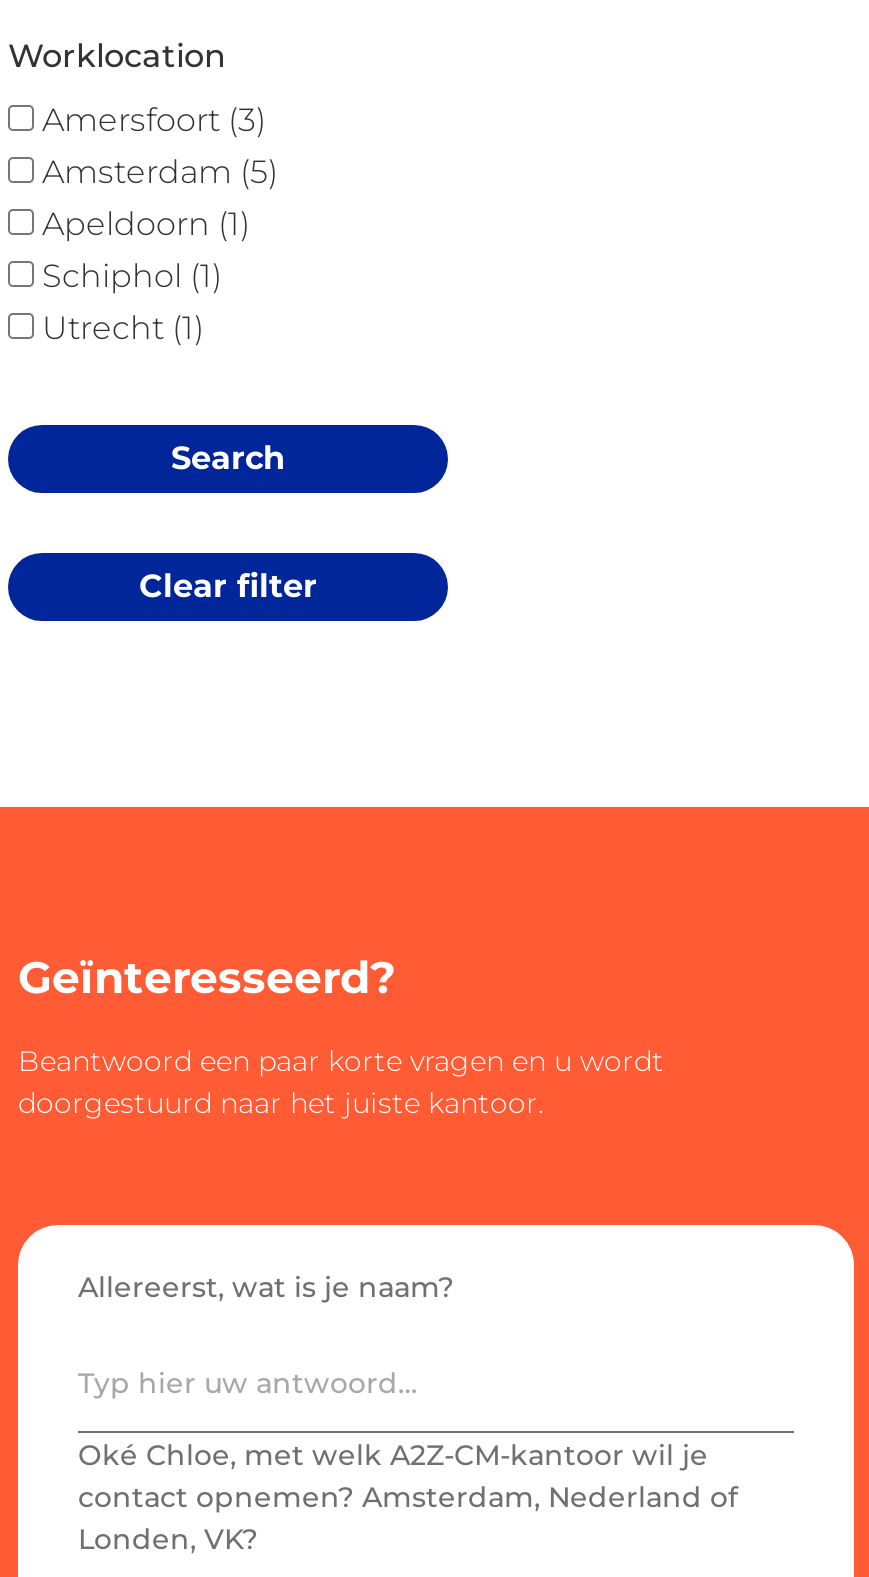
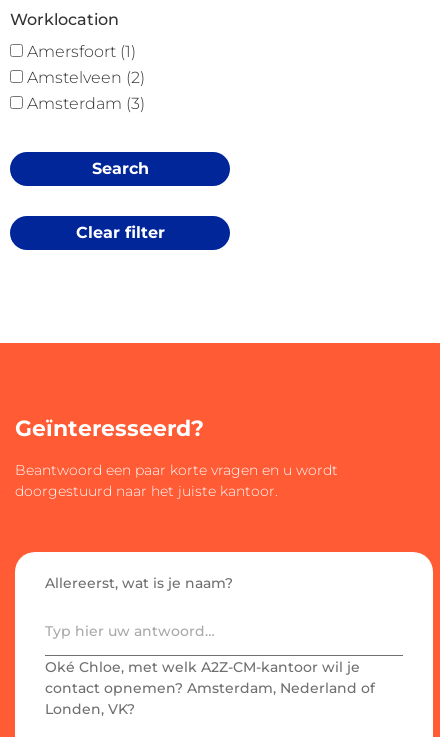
[34,101,278,347] Amersfoort (3) | Amsterdam (5) | Apeldoorn (1) | Schiphol (1) | Utrecht (1) -> [23,42,145,113] Amersfoort (1) | Amstelveen (2) | Amsterdam (3)

